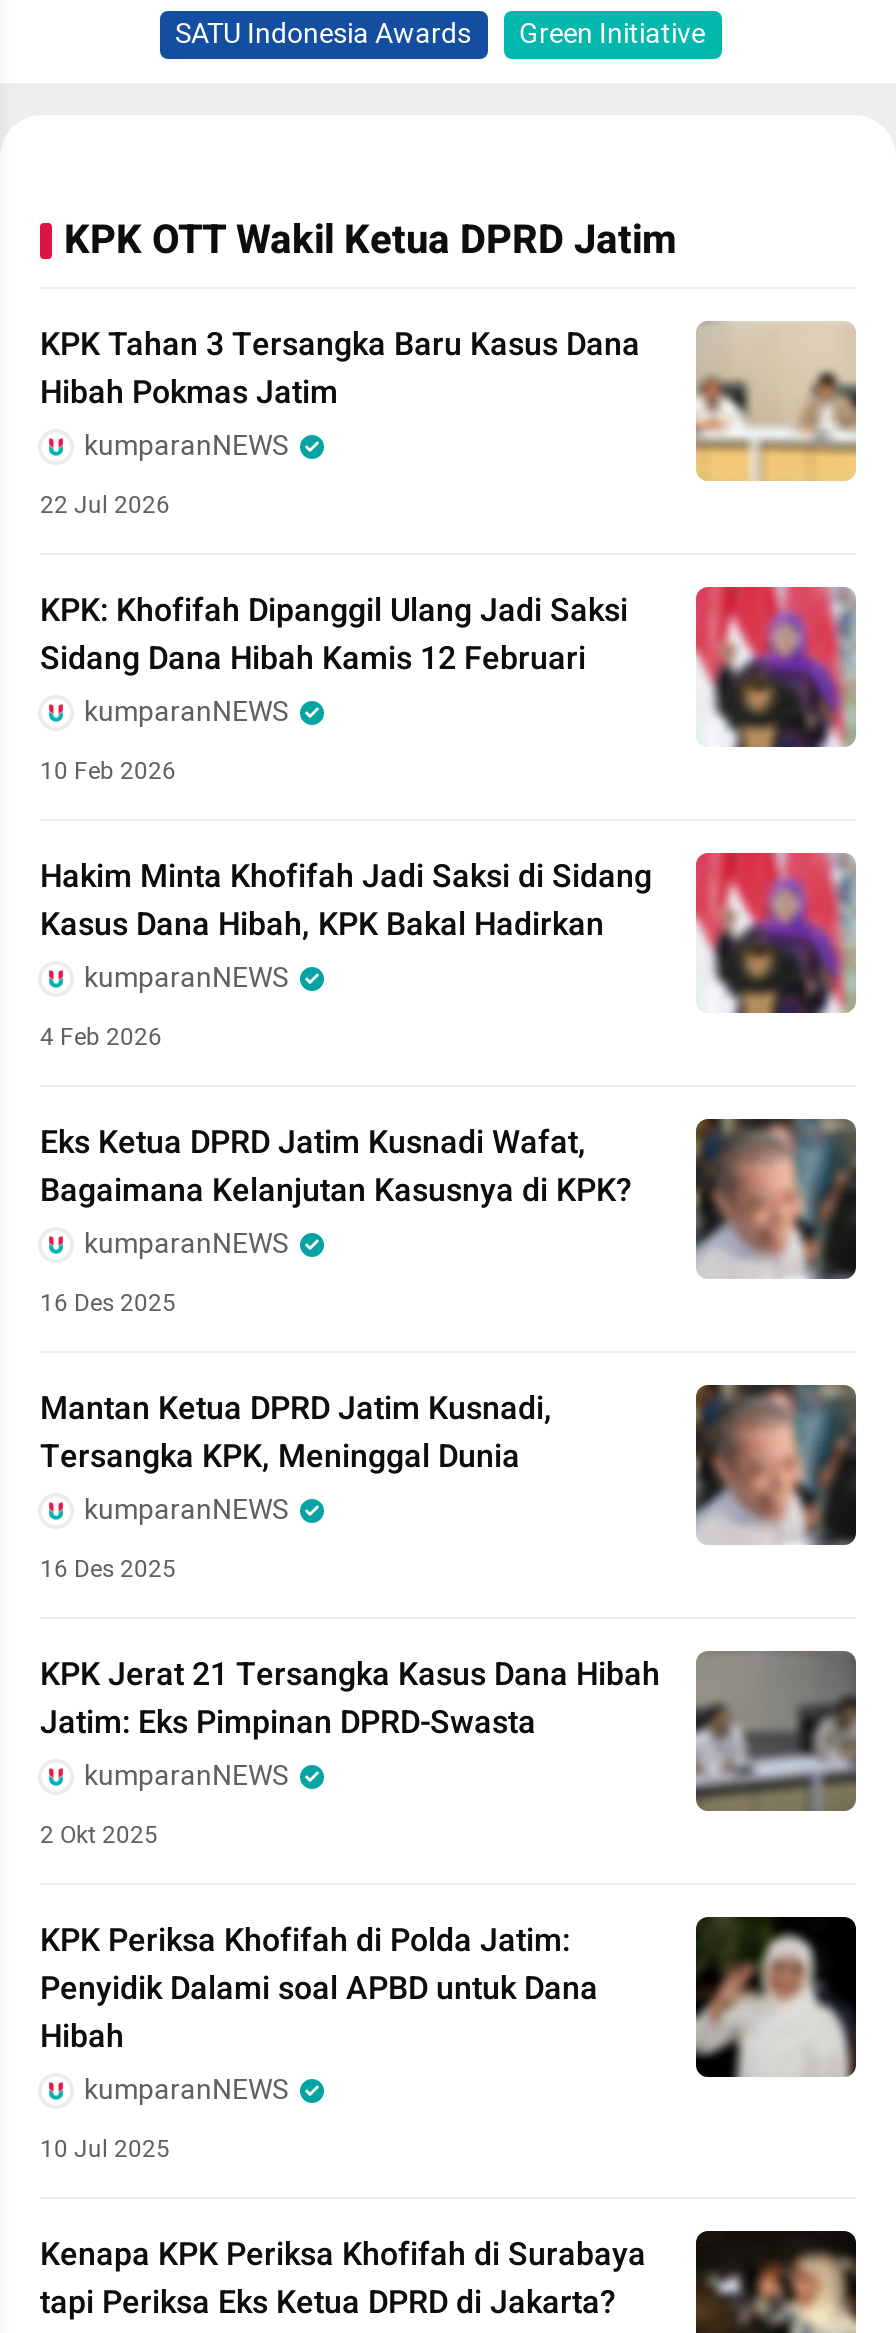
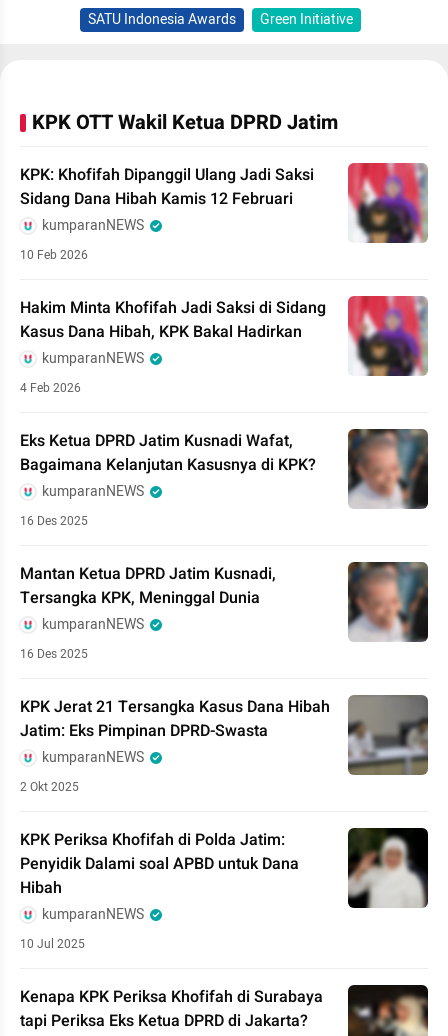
[40,321,856,523] [image] | KPK Tahan 3 Tersangka Baru Kasus Dana | Hibah Pokmas Jatim | kumparanNEWS | 22 Jul 2026 -> none

